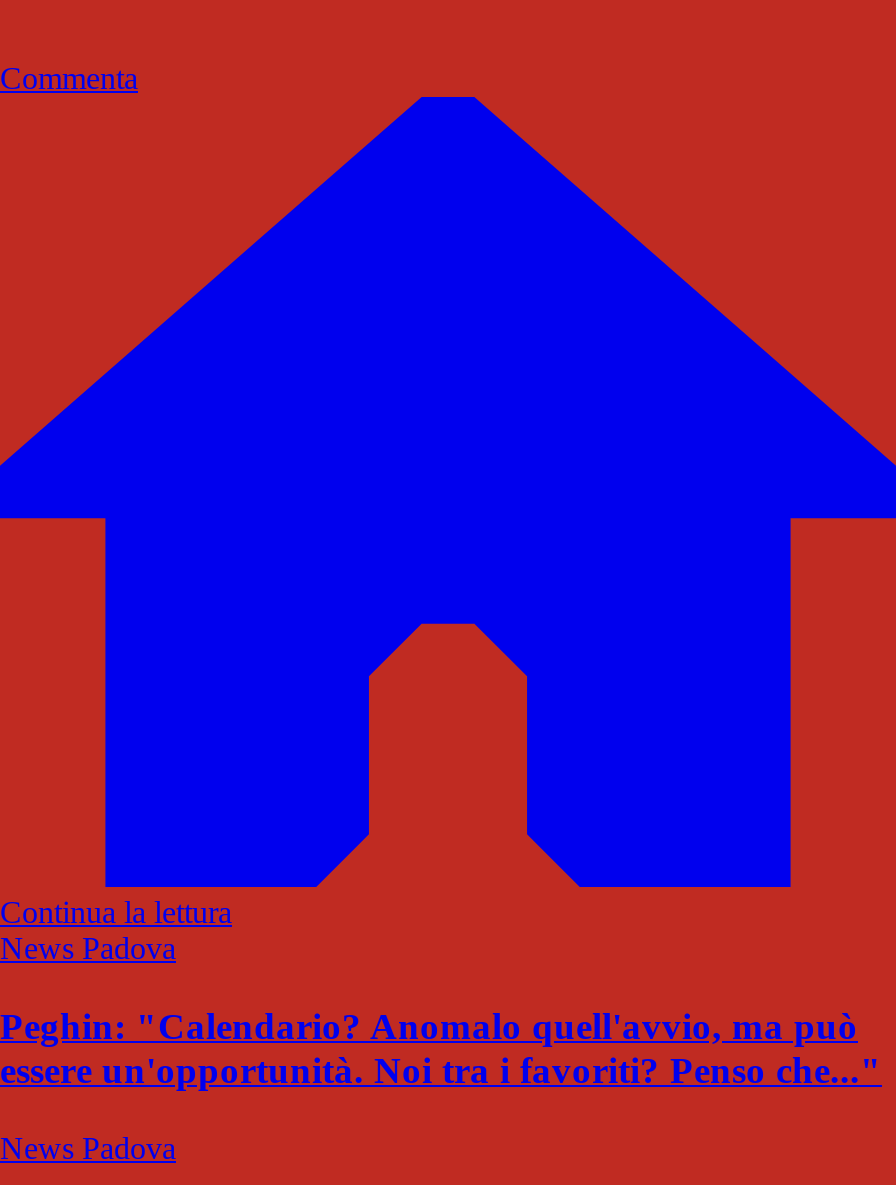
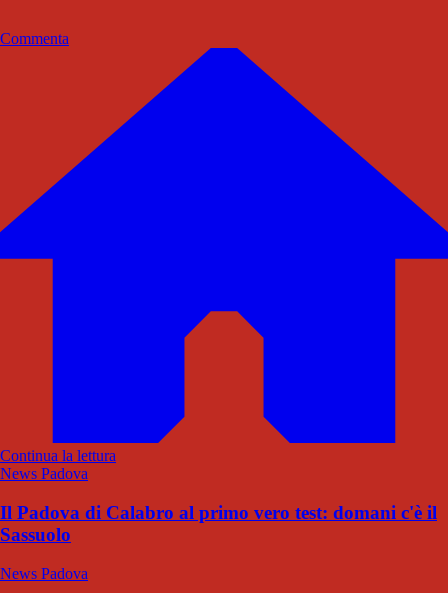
[0,1005,882,1091] Peghin: "Calendario? Anomalo quell'avvio, ma può | essere un'opportunità. Noi tra i favoriti? Penso che..." -> [0,502,437,545] Il Padova di Calabro al primo vero test: domani c'è il | Sassuolo

